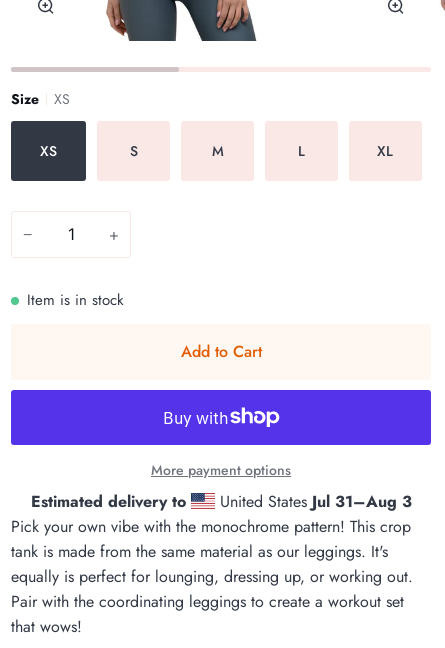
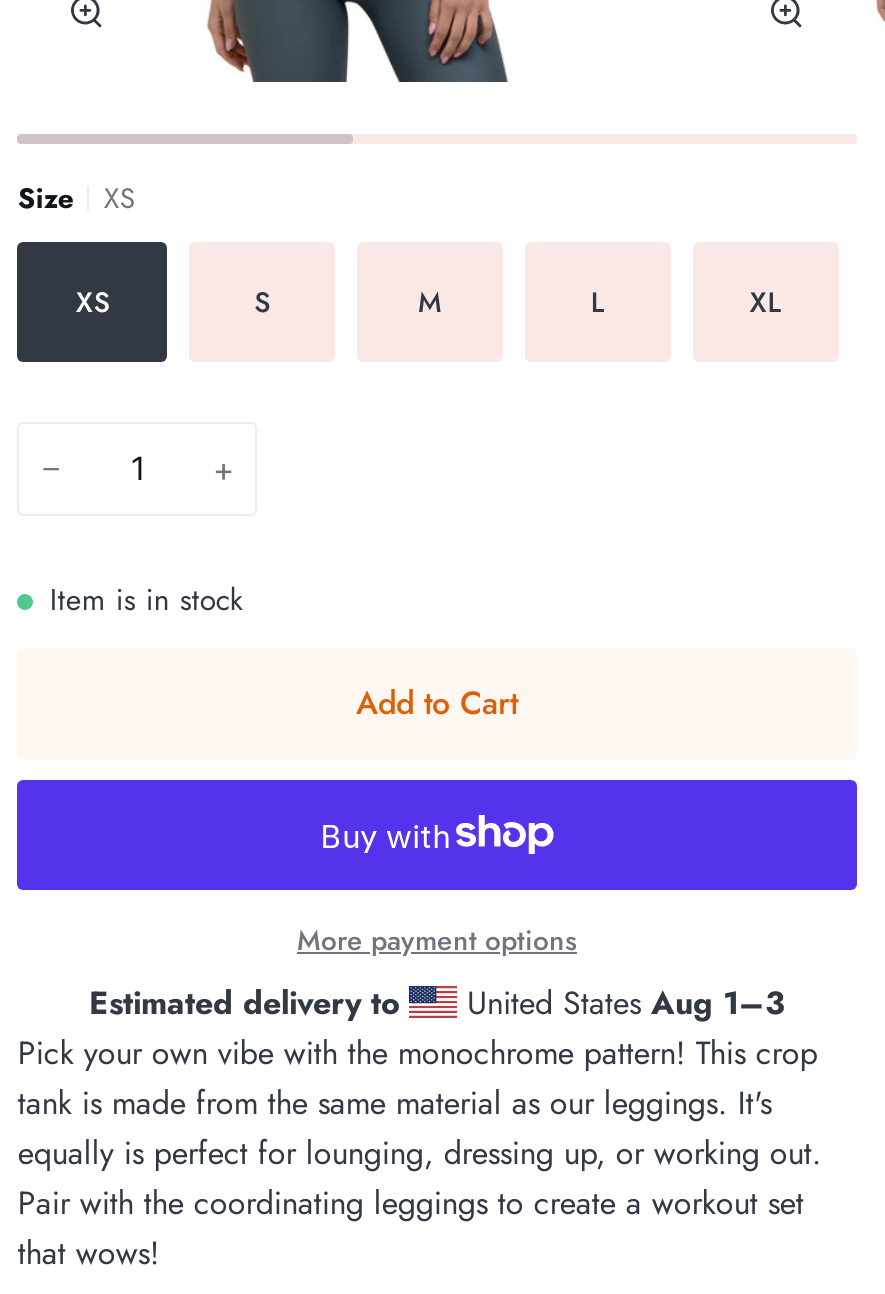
[214,490,411,513] United States Jul 31–Aug 3 -> [457,980,785,1026] United States Aug 1–3

